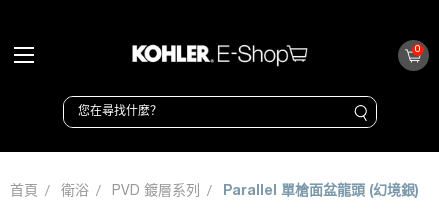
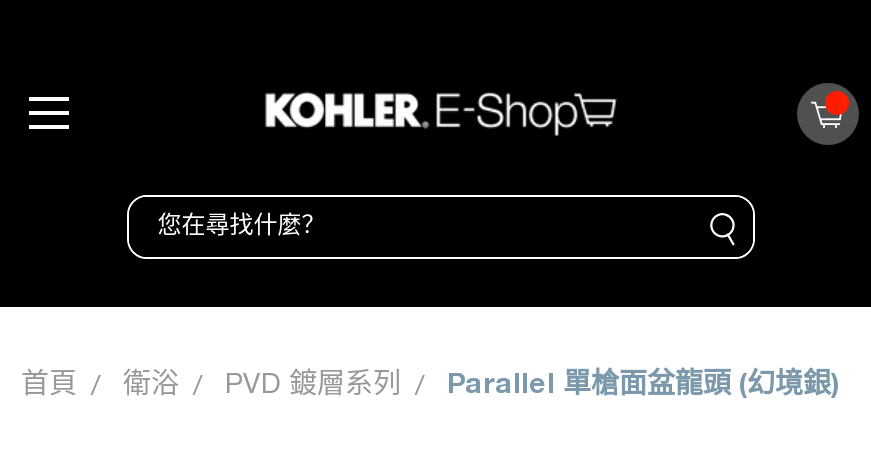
[415,44,421,54] 0 -> none

